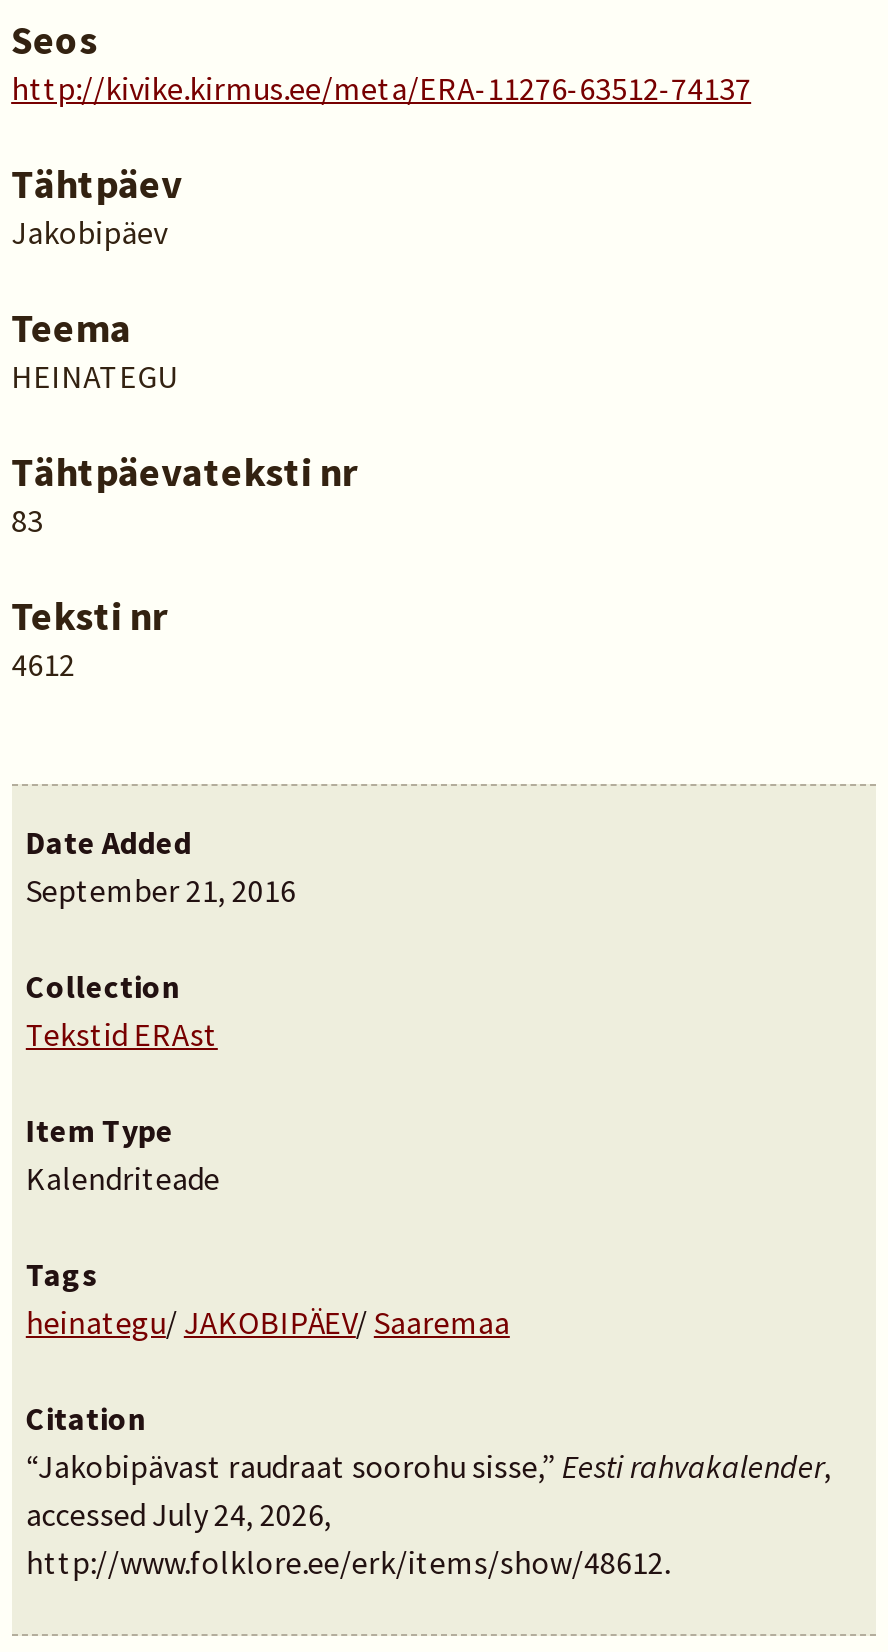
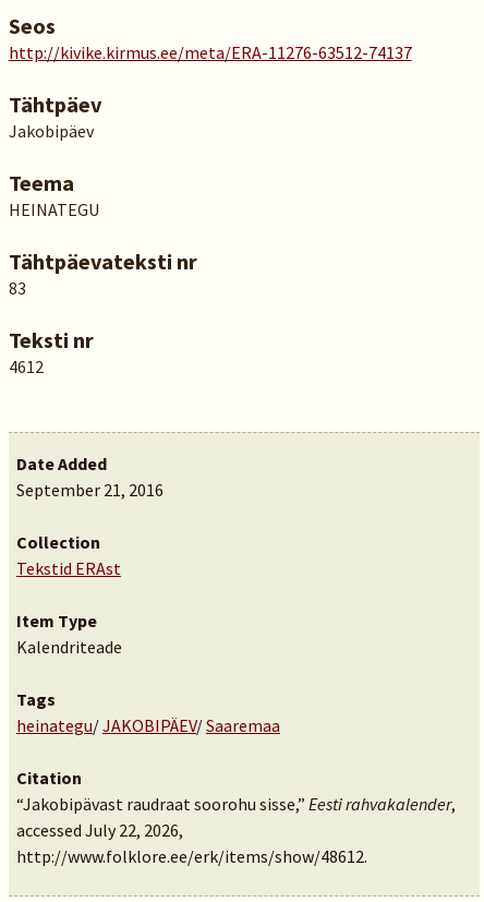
[26,1494,332,1534] accessed July 24, 2026, -> [16,819,183,841] accessed July 22, 2026,

